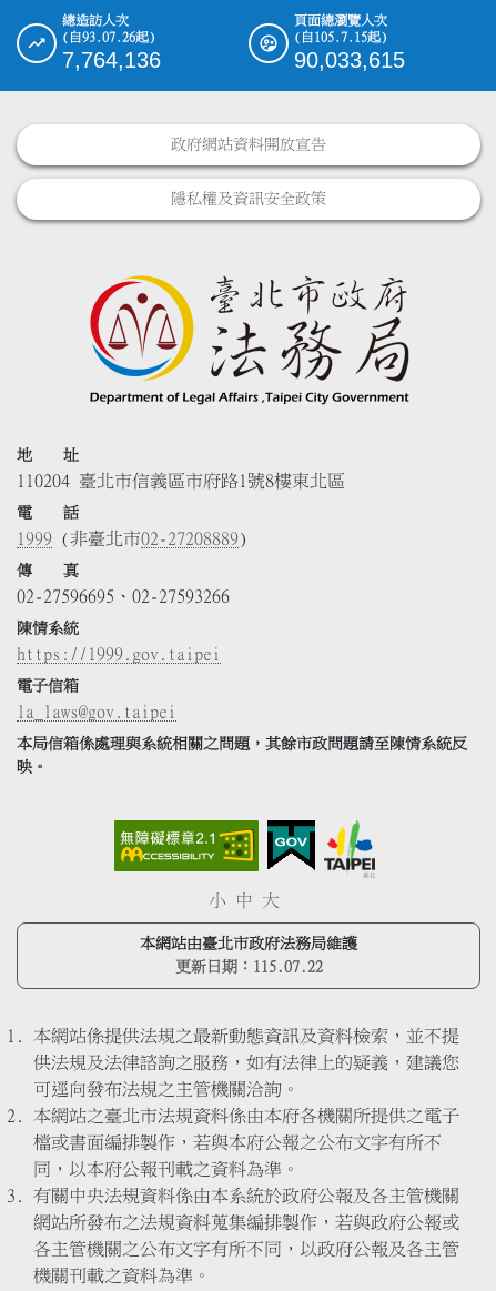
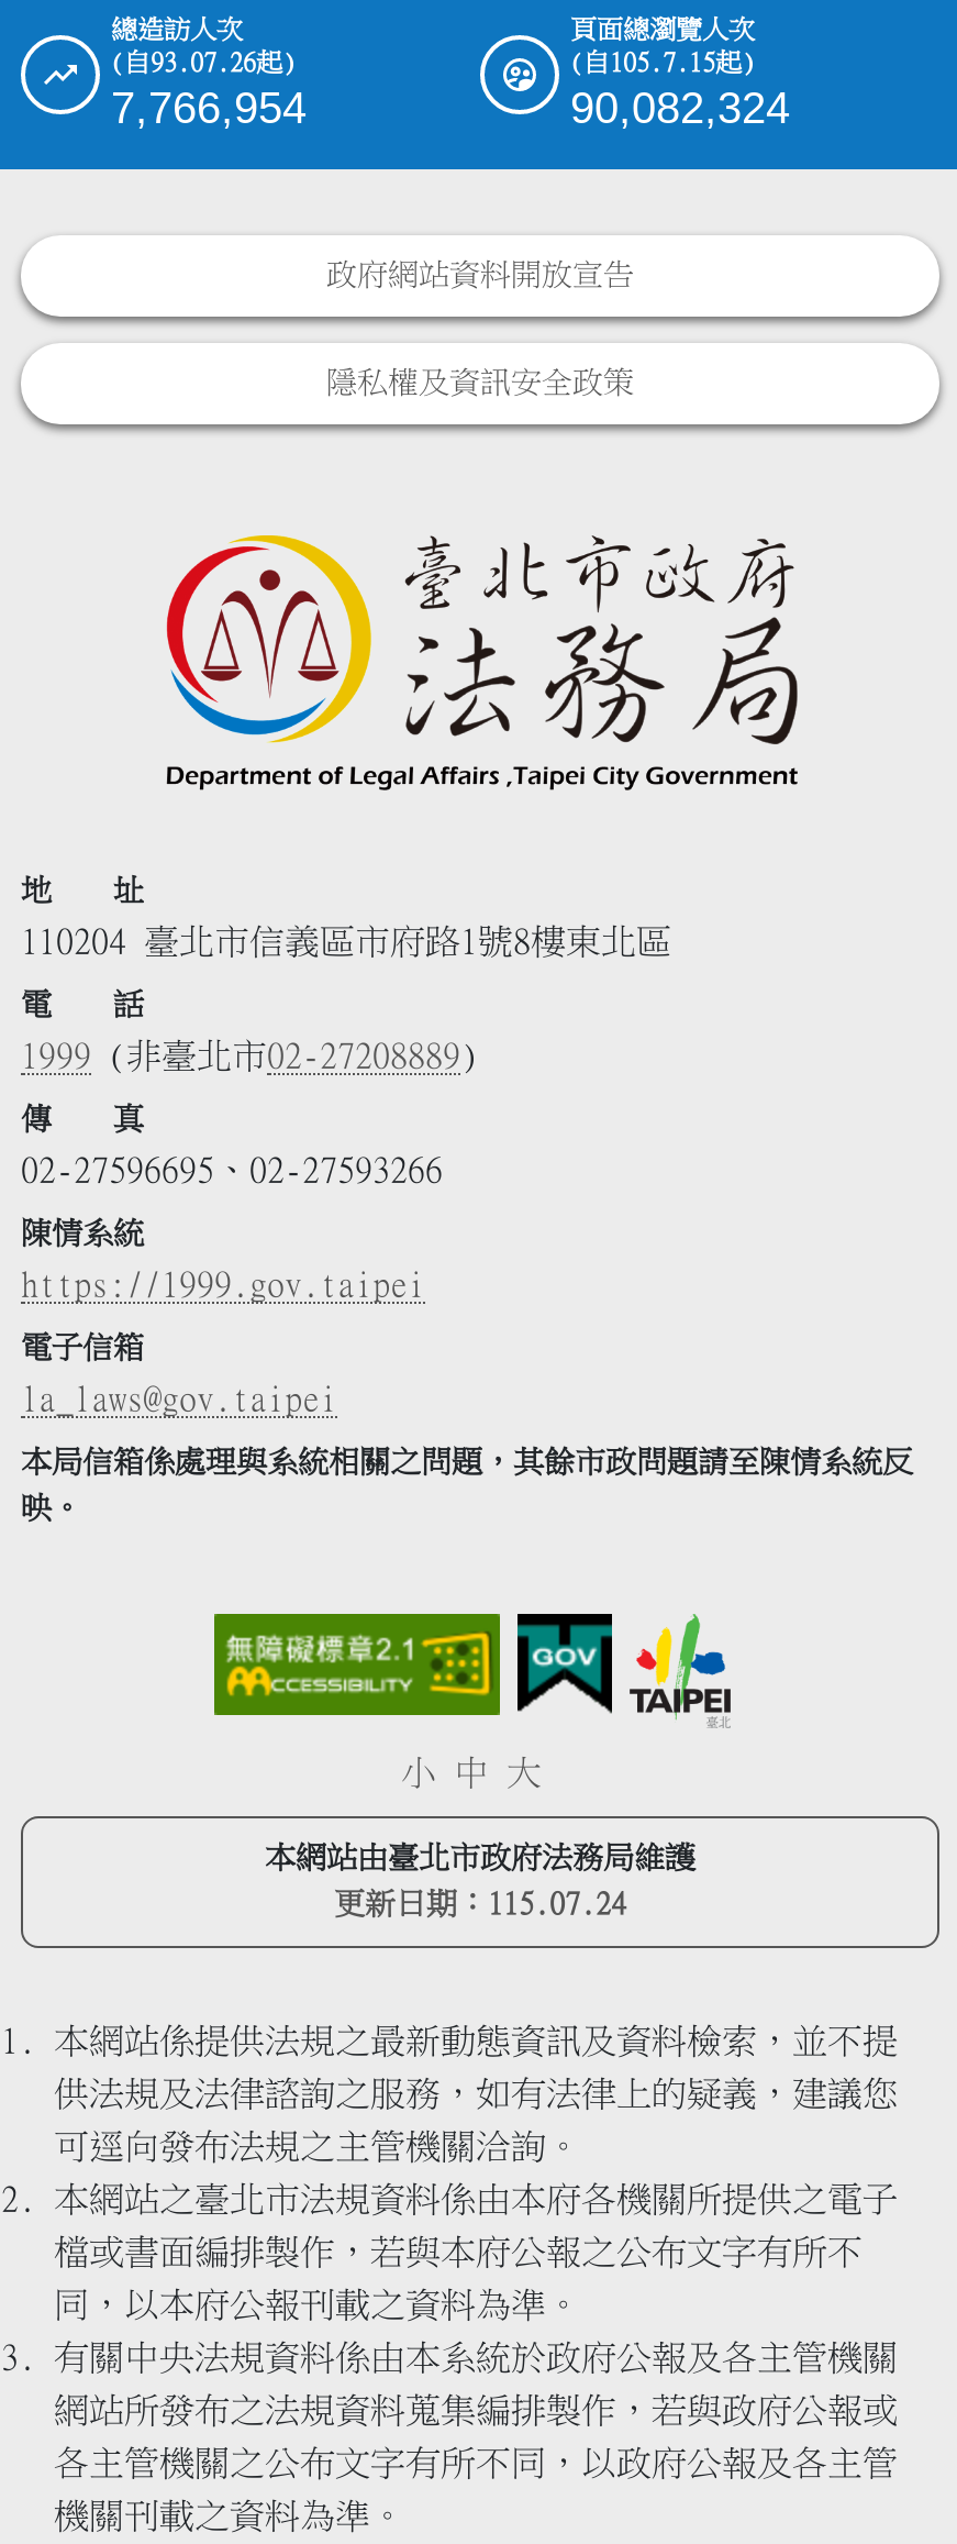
[62,47,161,72] 7,764,136 -> [111,83,307,131] 7,766,954
[294,47,405,72] 90,033,615 -> [570,83,790,131] 90,082,324
[175,959,322,974] 更新日期：115.07.22 -> [334,1888,626,1919] 更新日期：115.07.24

